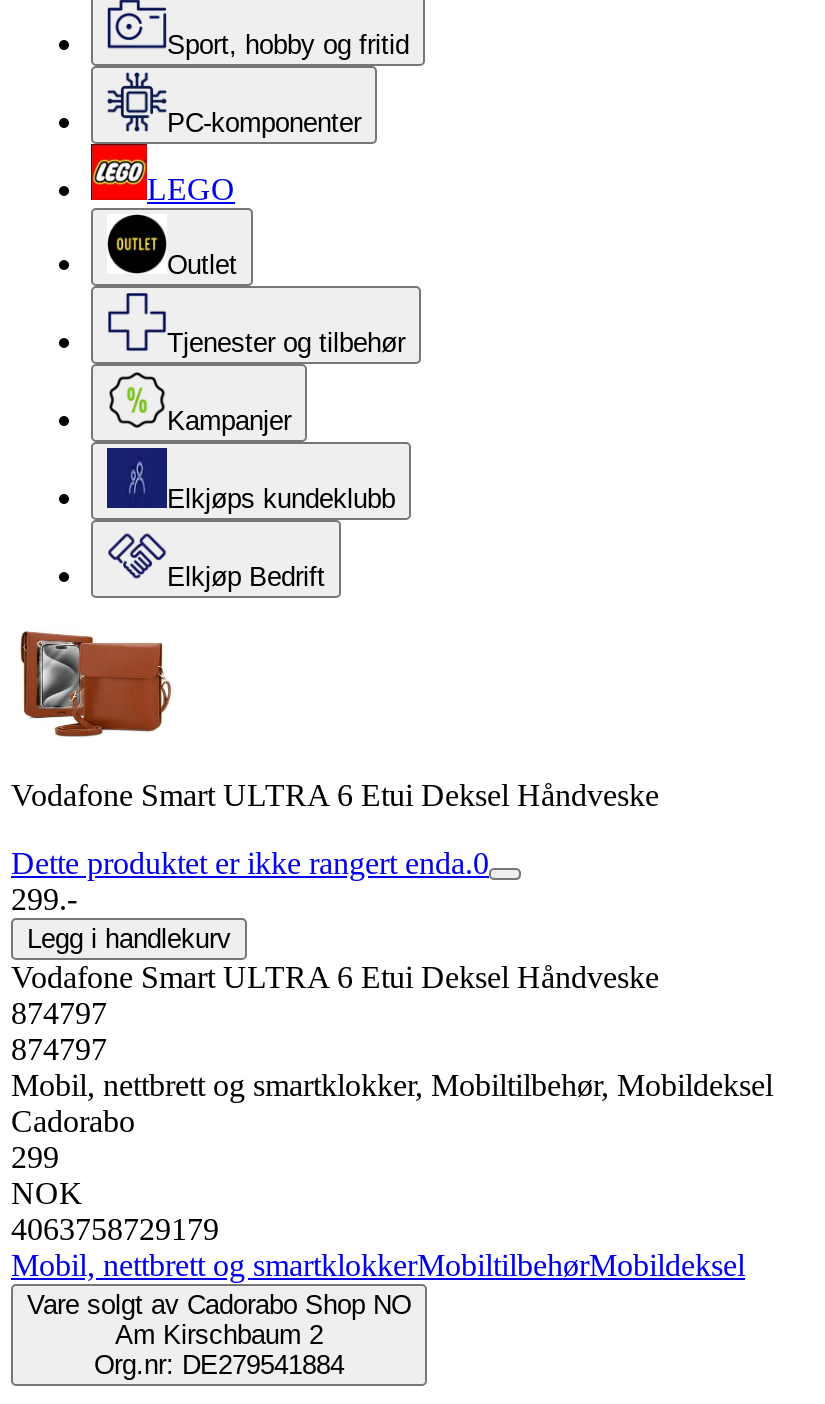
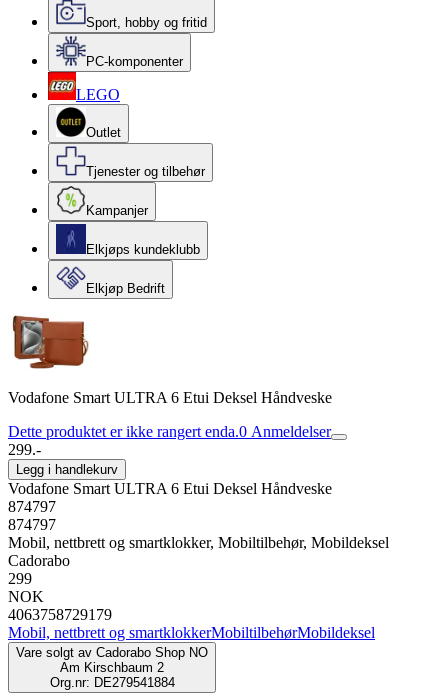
[11,846,489,880] Dette produktet er ikke rangert enda.0 -> [8,423,331,440] Dette produktet er ikke rangert enda.0 Anmeldelser

